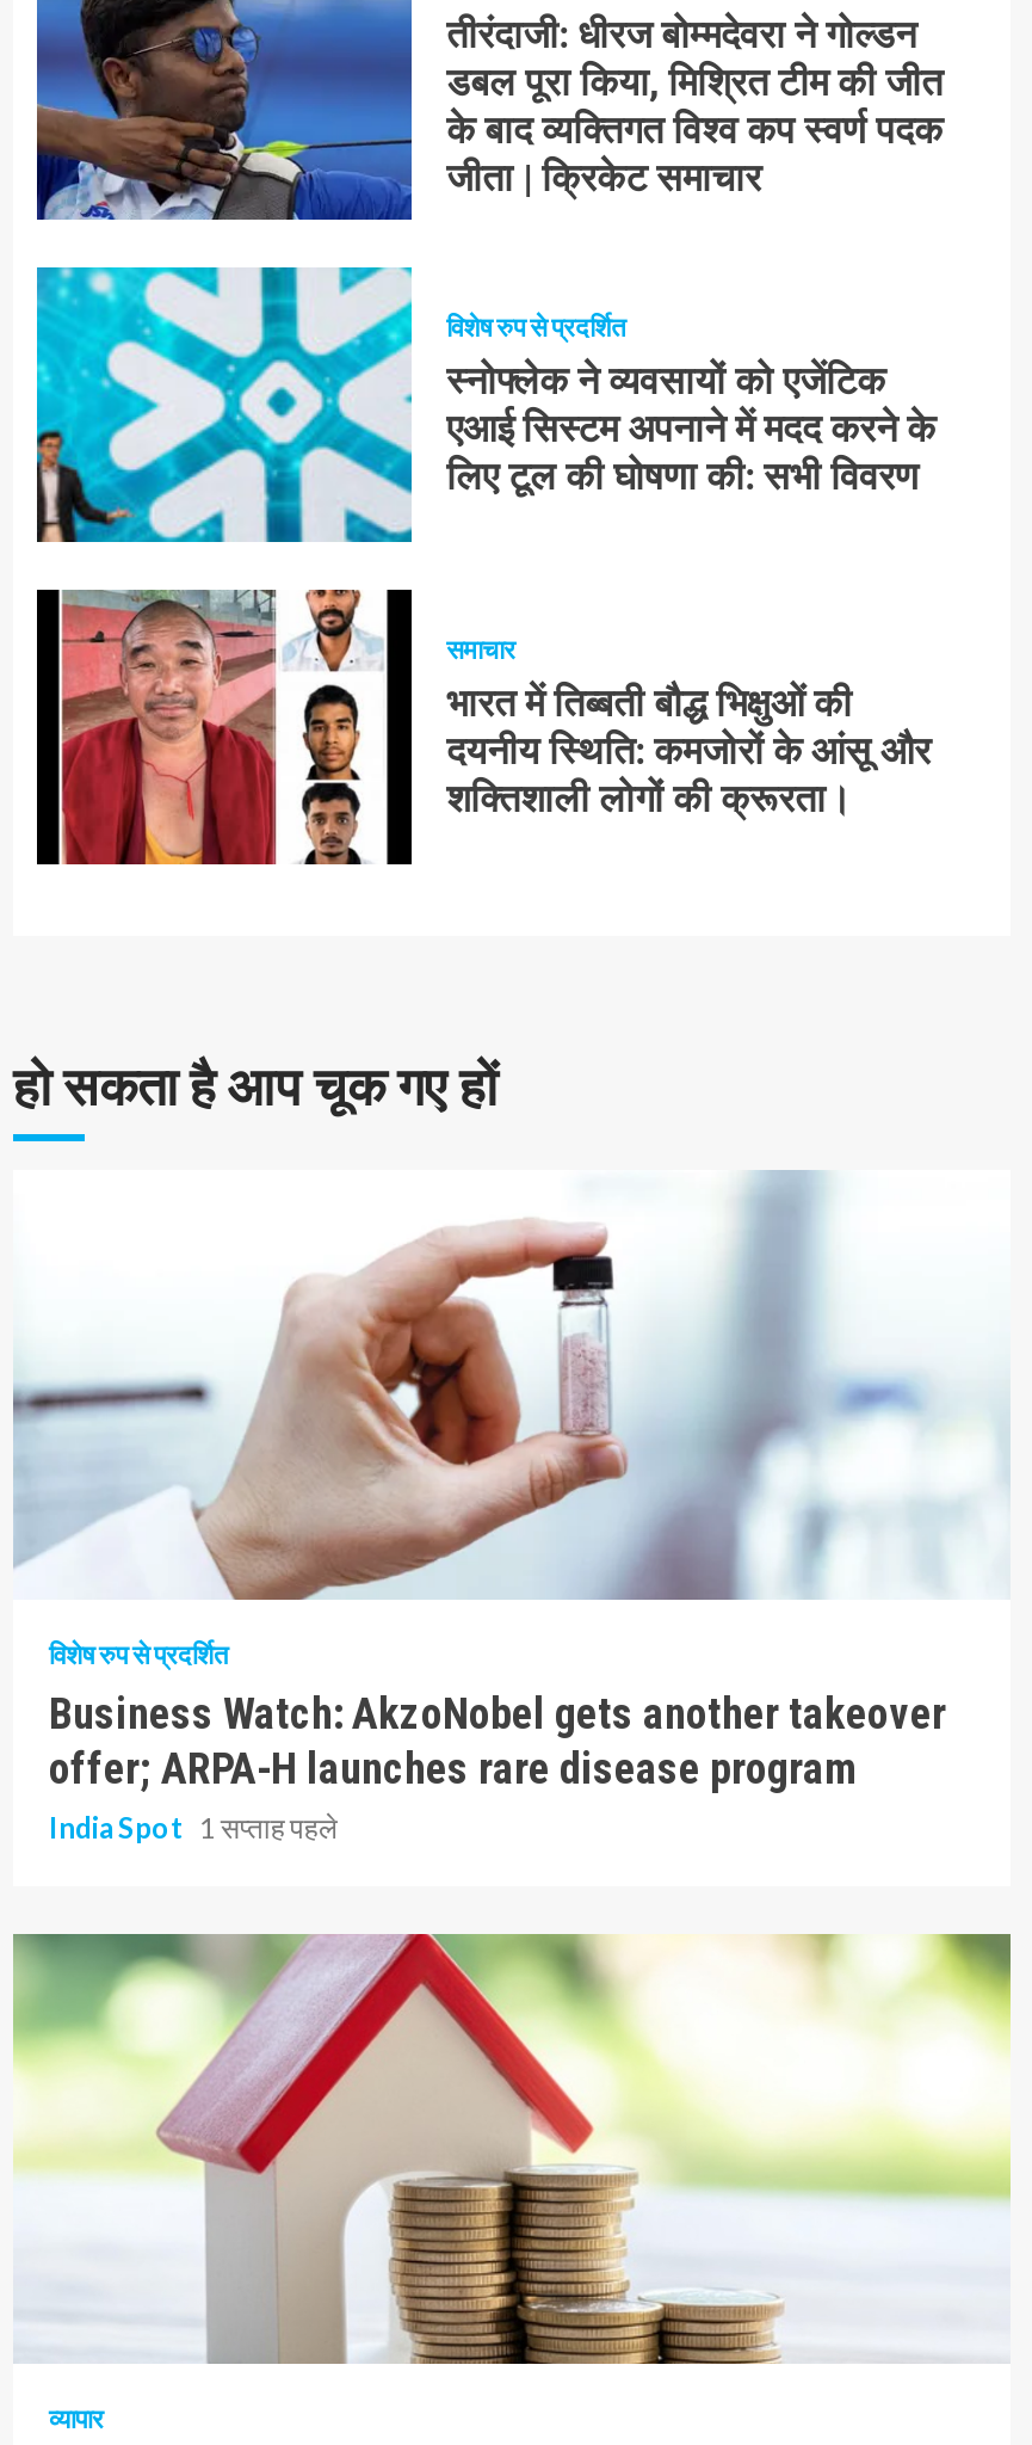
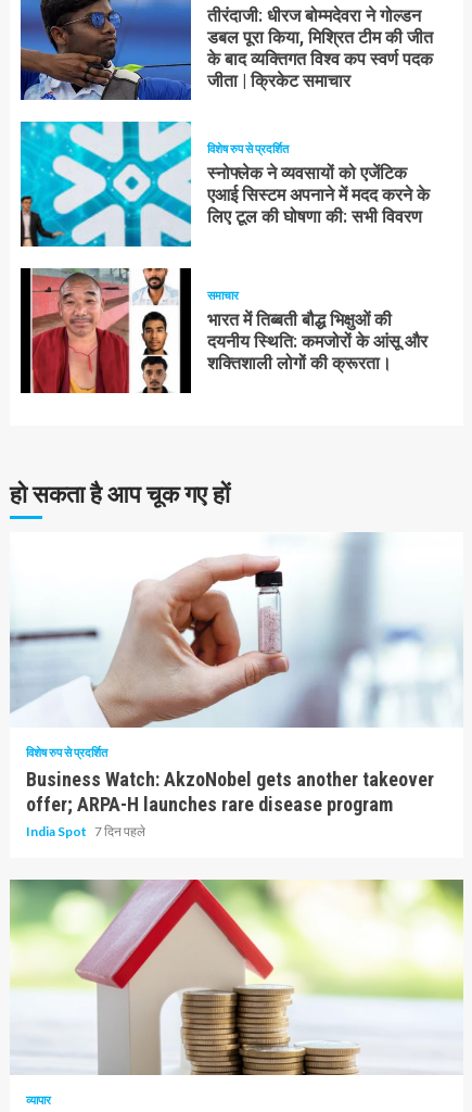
[49,1810,338,1846] India Spot 1 सप्ताह पहले -> [26,823,145,839] India Spot 7 दिन पहले

